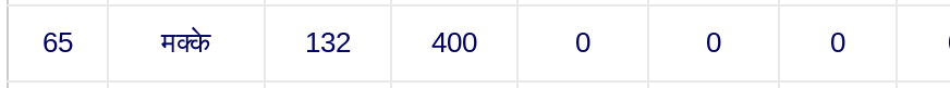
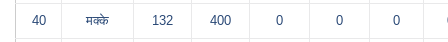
[42,25,73,58] 65 -> [31,13,45,28] 40

